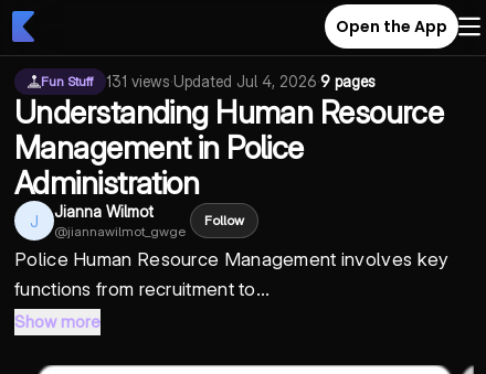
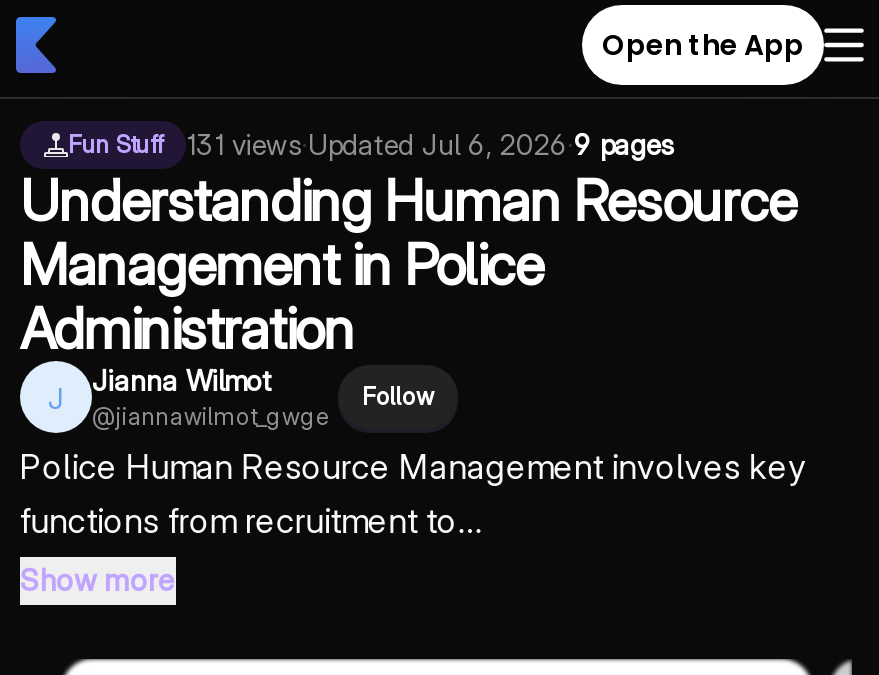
[106,72,376,90] 131 views · Updated Jul 4, 2026 · 9 pages -> [186,127,674,161] 131 views · Updated Jul 6, 2026 · 9 pages

